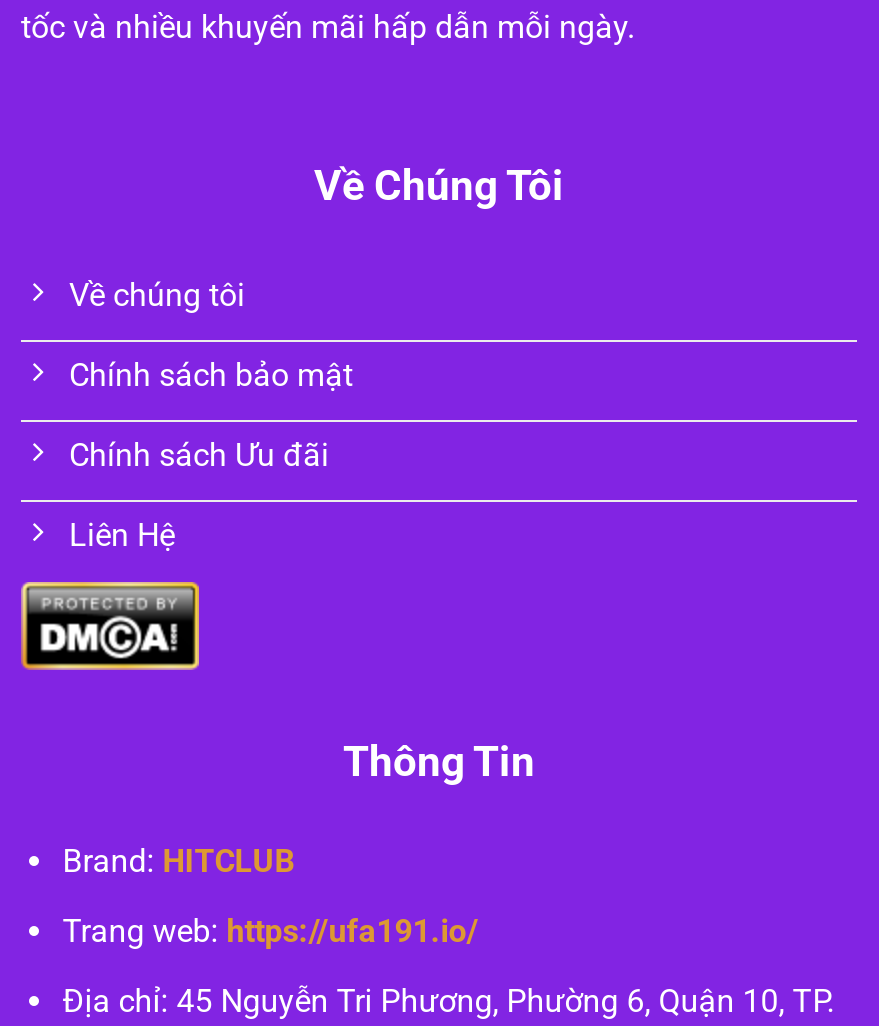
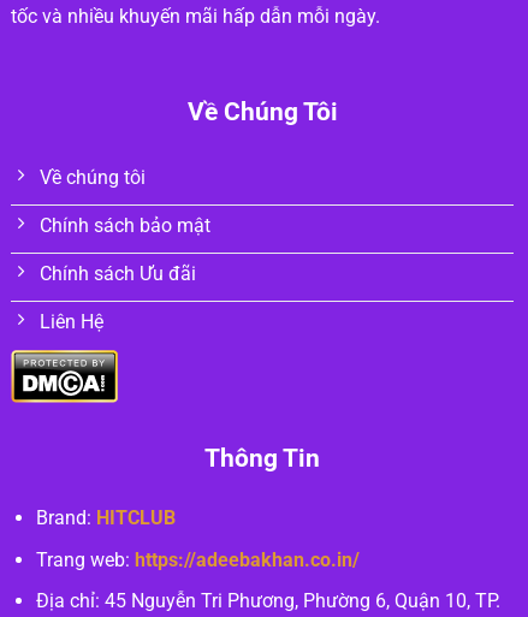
[63,912,479,950] Trang web: https://ufa191.io/ -> [36,548,359,571] Trang web: https://adeebakhan.co.in/

